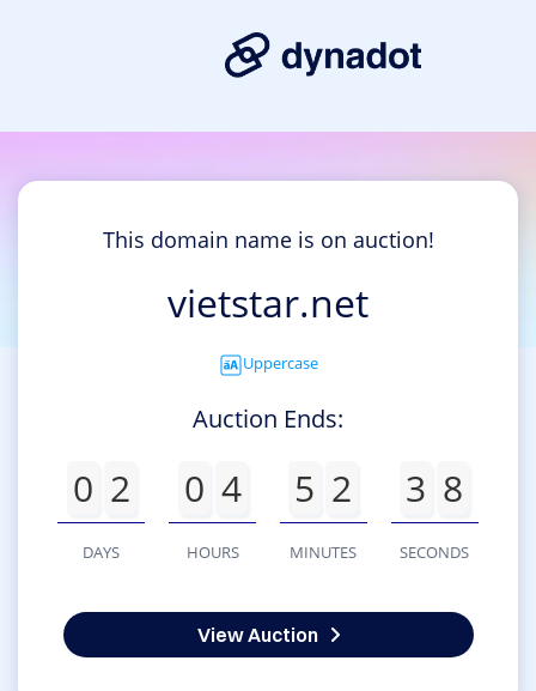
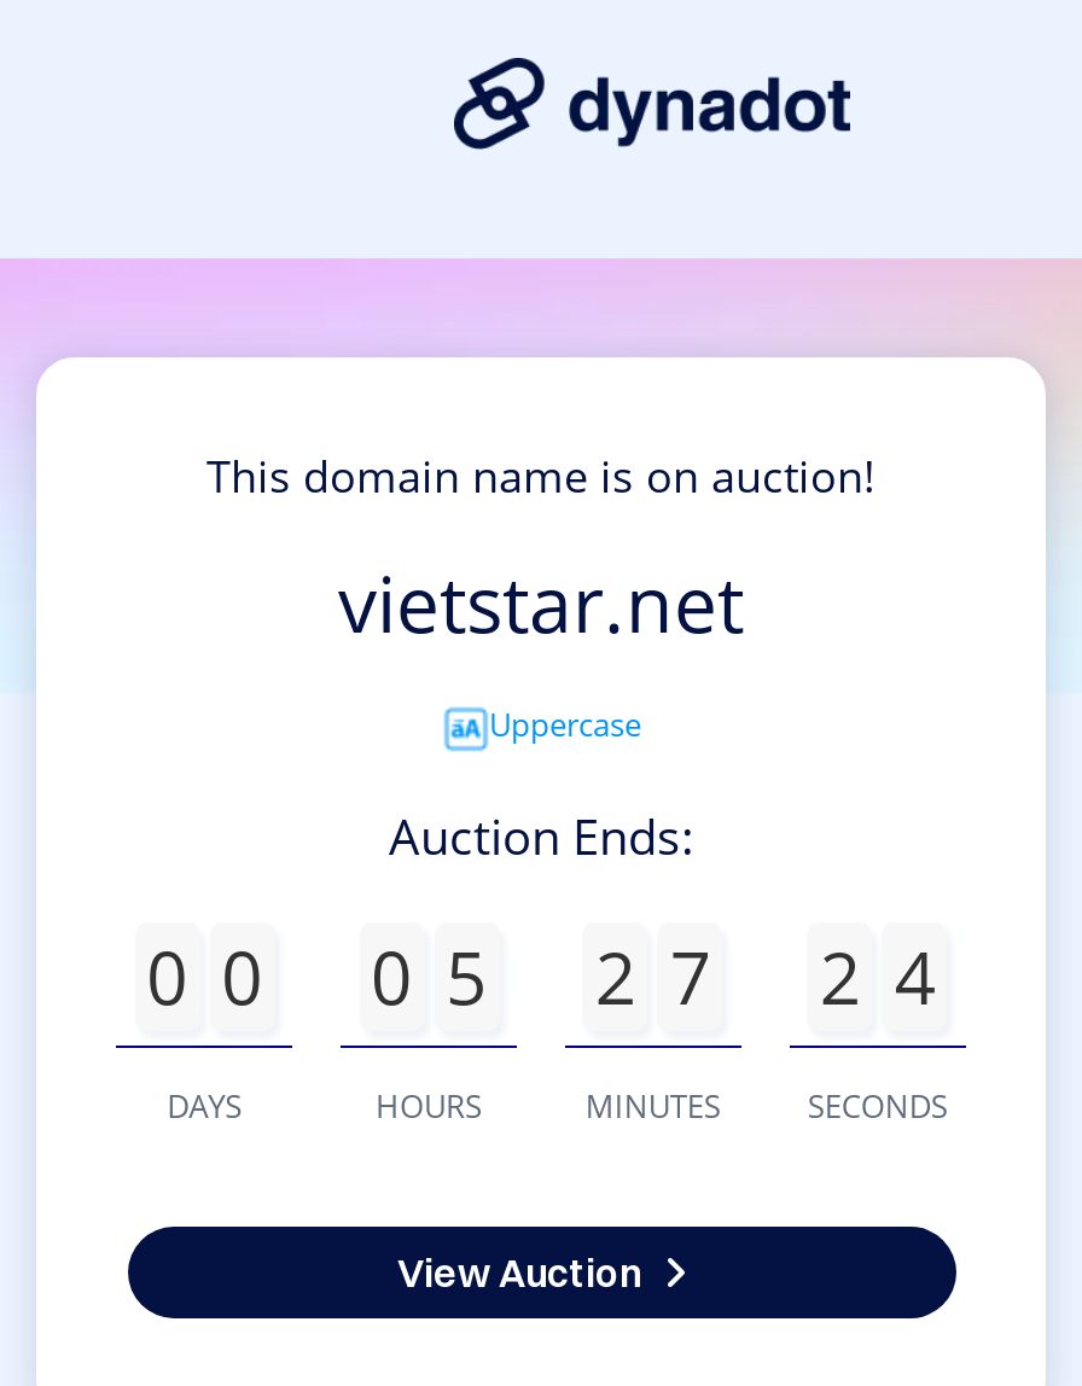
[73,463,130,513] 0 2 -> [146,927,262,1026] 0 0
[184,463,241,513] 0 4 -> [371,927,487,1026] 0 5
[295,463,352,513] 5 2 -> [595,927,711,1026] 2 7
[406,463,463,513] 3 8 -> [819,927,935,1026] 2 4

